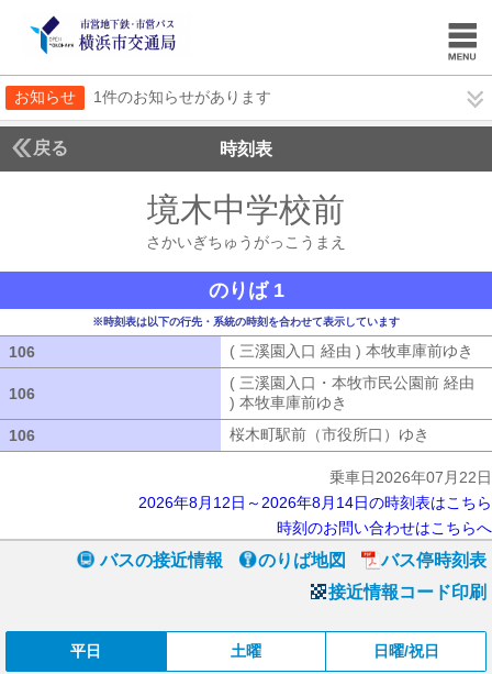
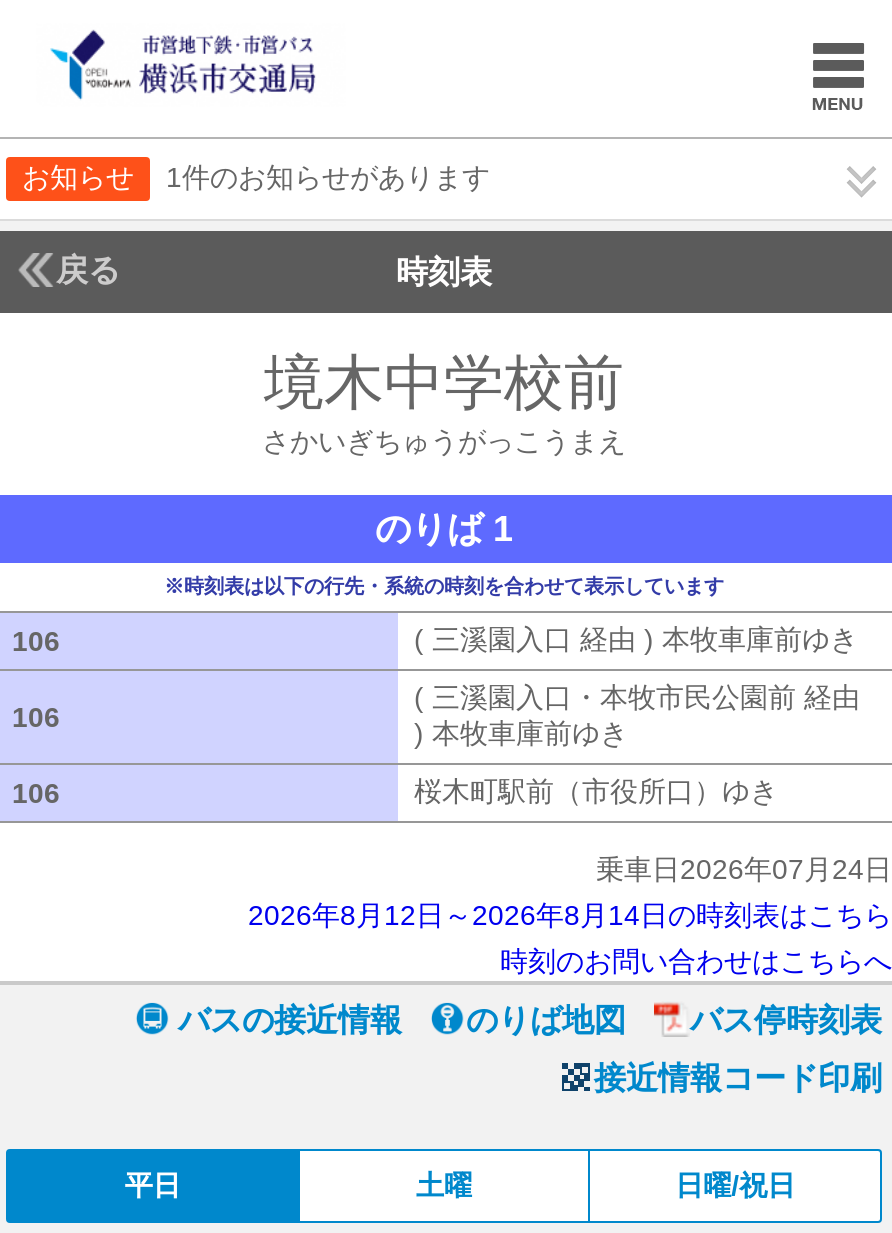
[329,468,492,486] 乗車日2026年07月22日 -> [596,853,892,885] 乗車日2026年07月24日

